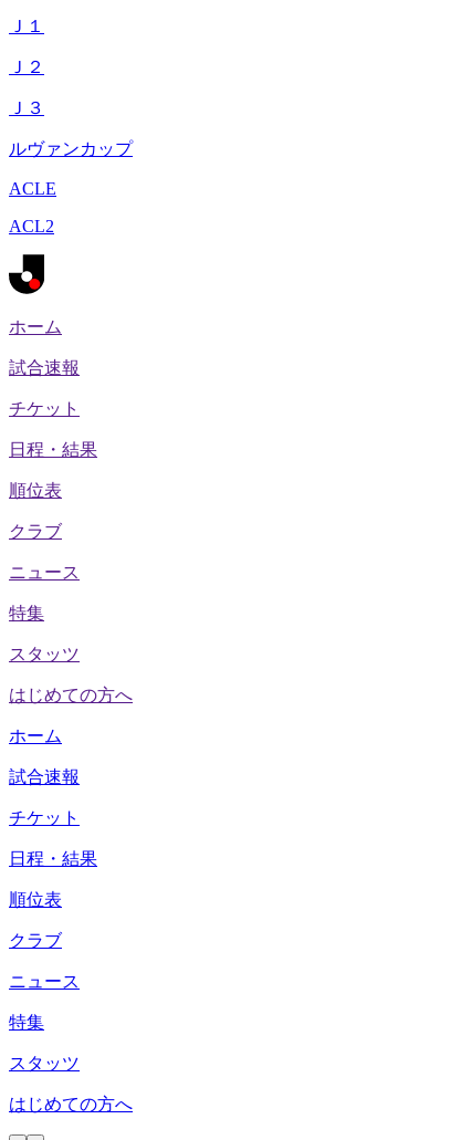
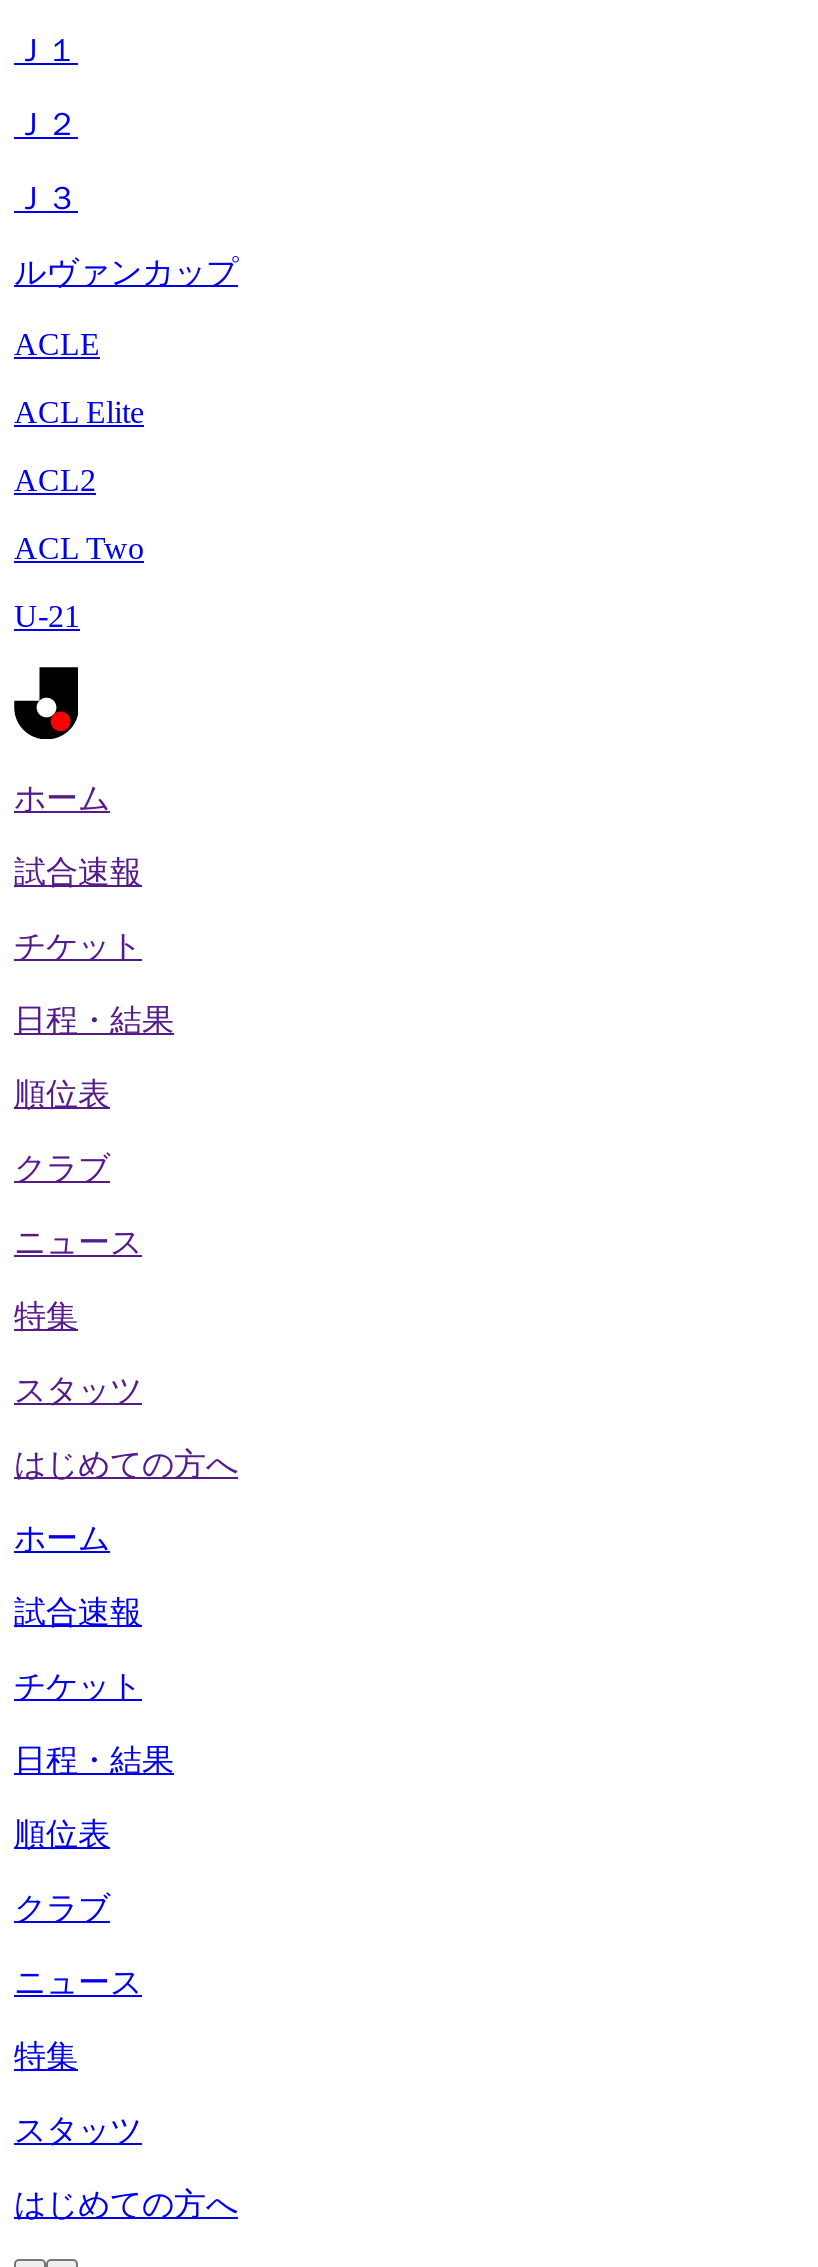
none -> [14,395,144,429] ACL Elite
none -> [14,531,144,633] ACL Two | U-21

